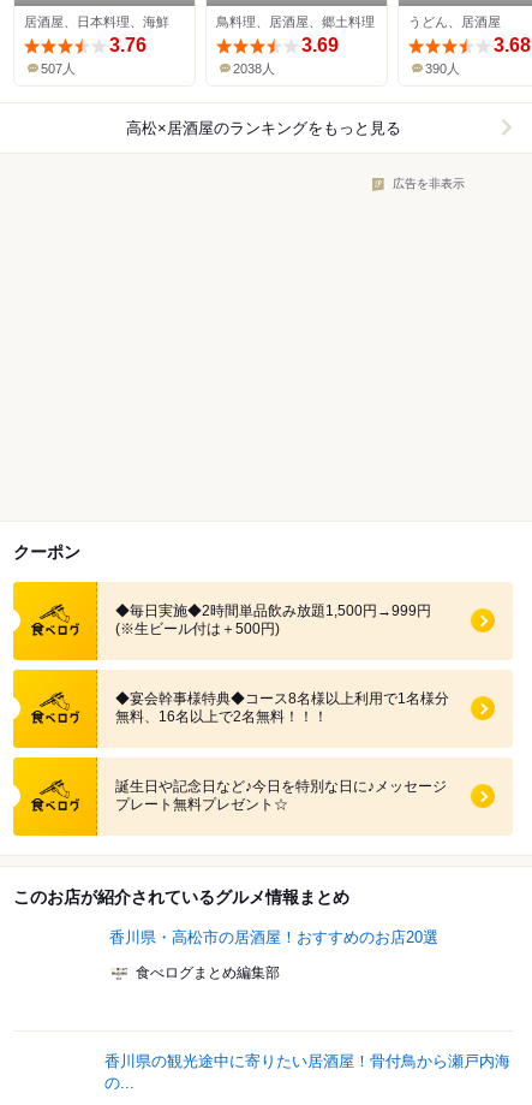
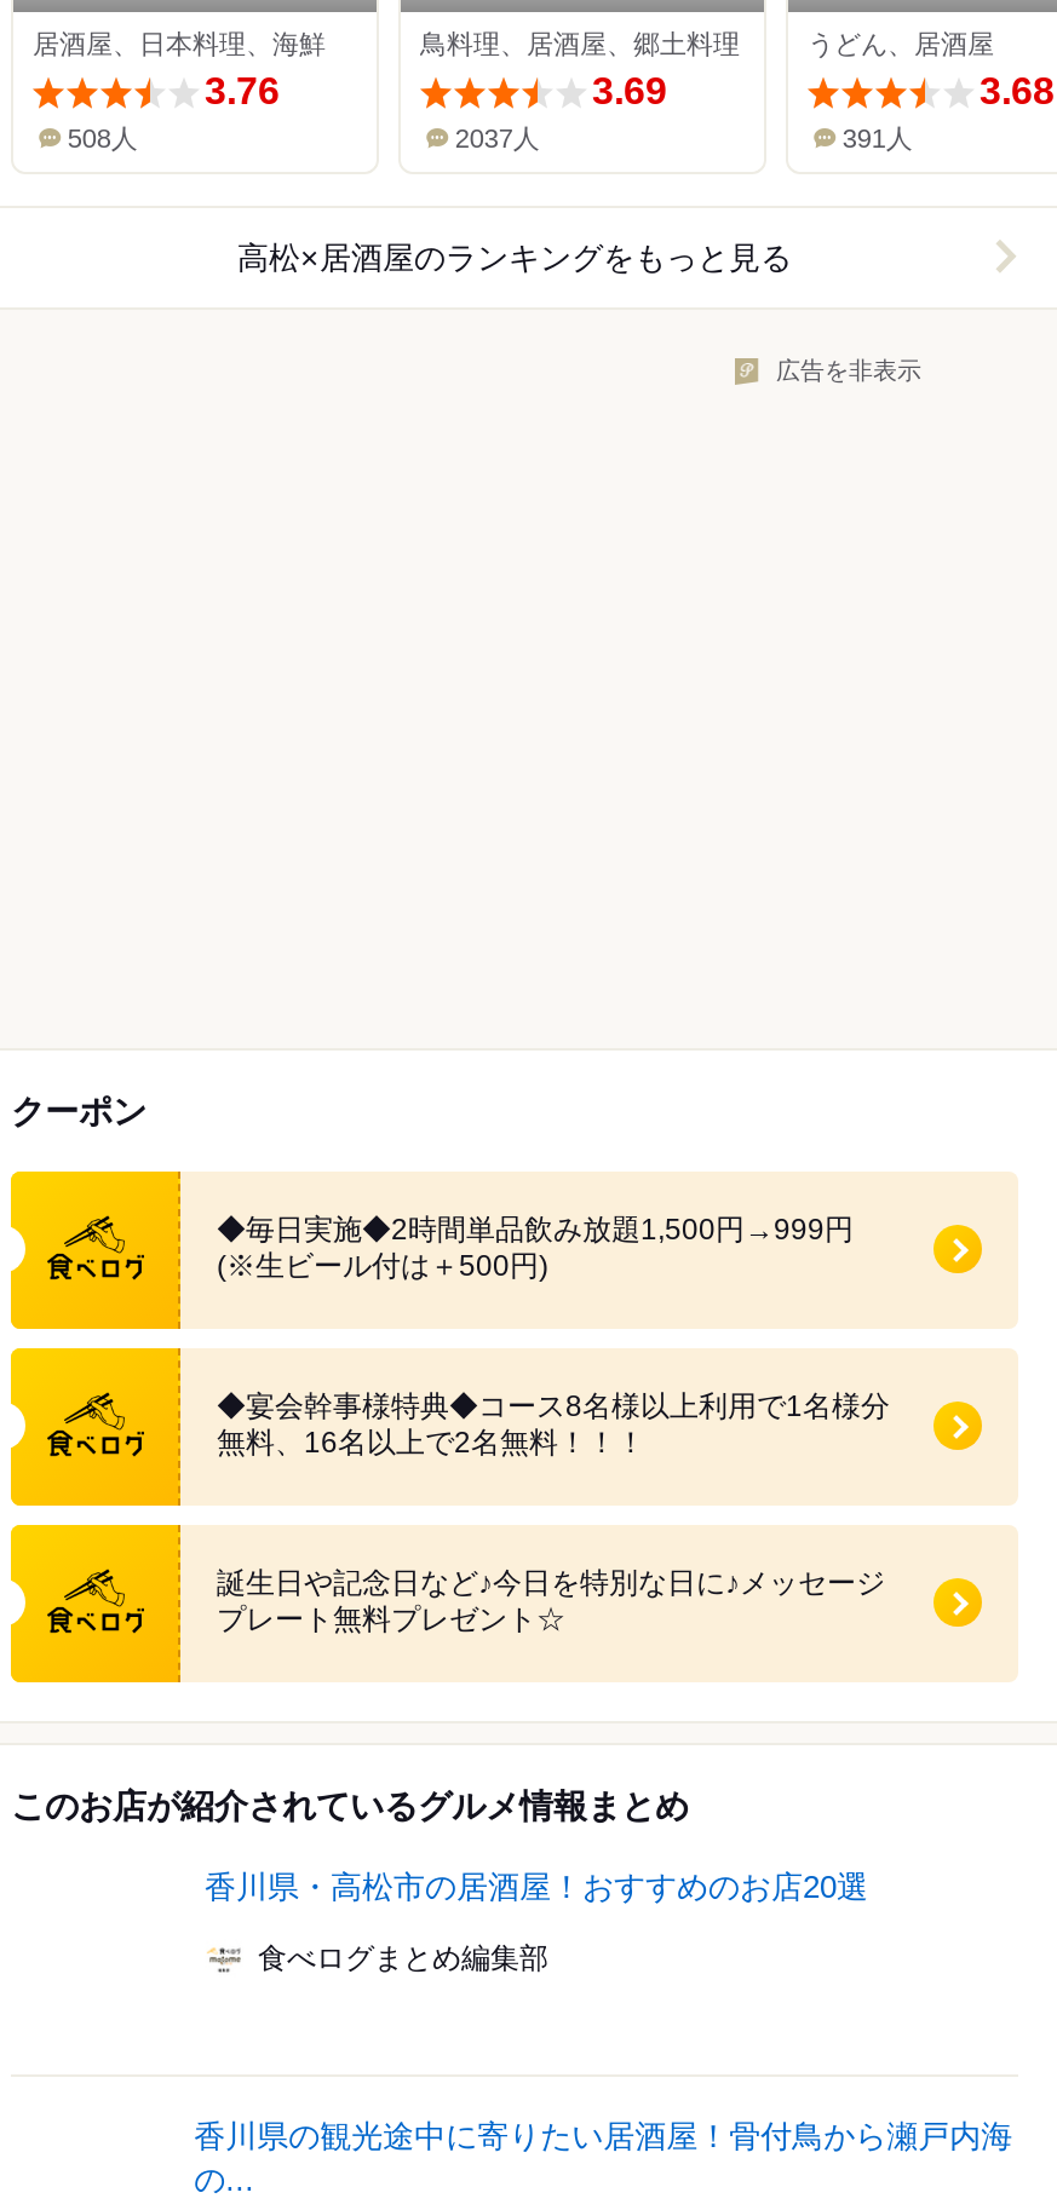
[41,61,76,76] 507人 -> [68,123,138,152] 508人
[233,61,275,76] 2038人 -> [455,123,540,152] 2037人
[426,61,460,76] 390人 -> [842,123,913,152] 391人

